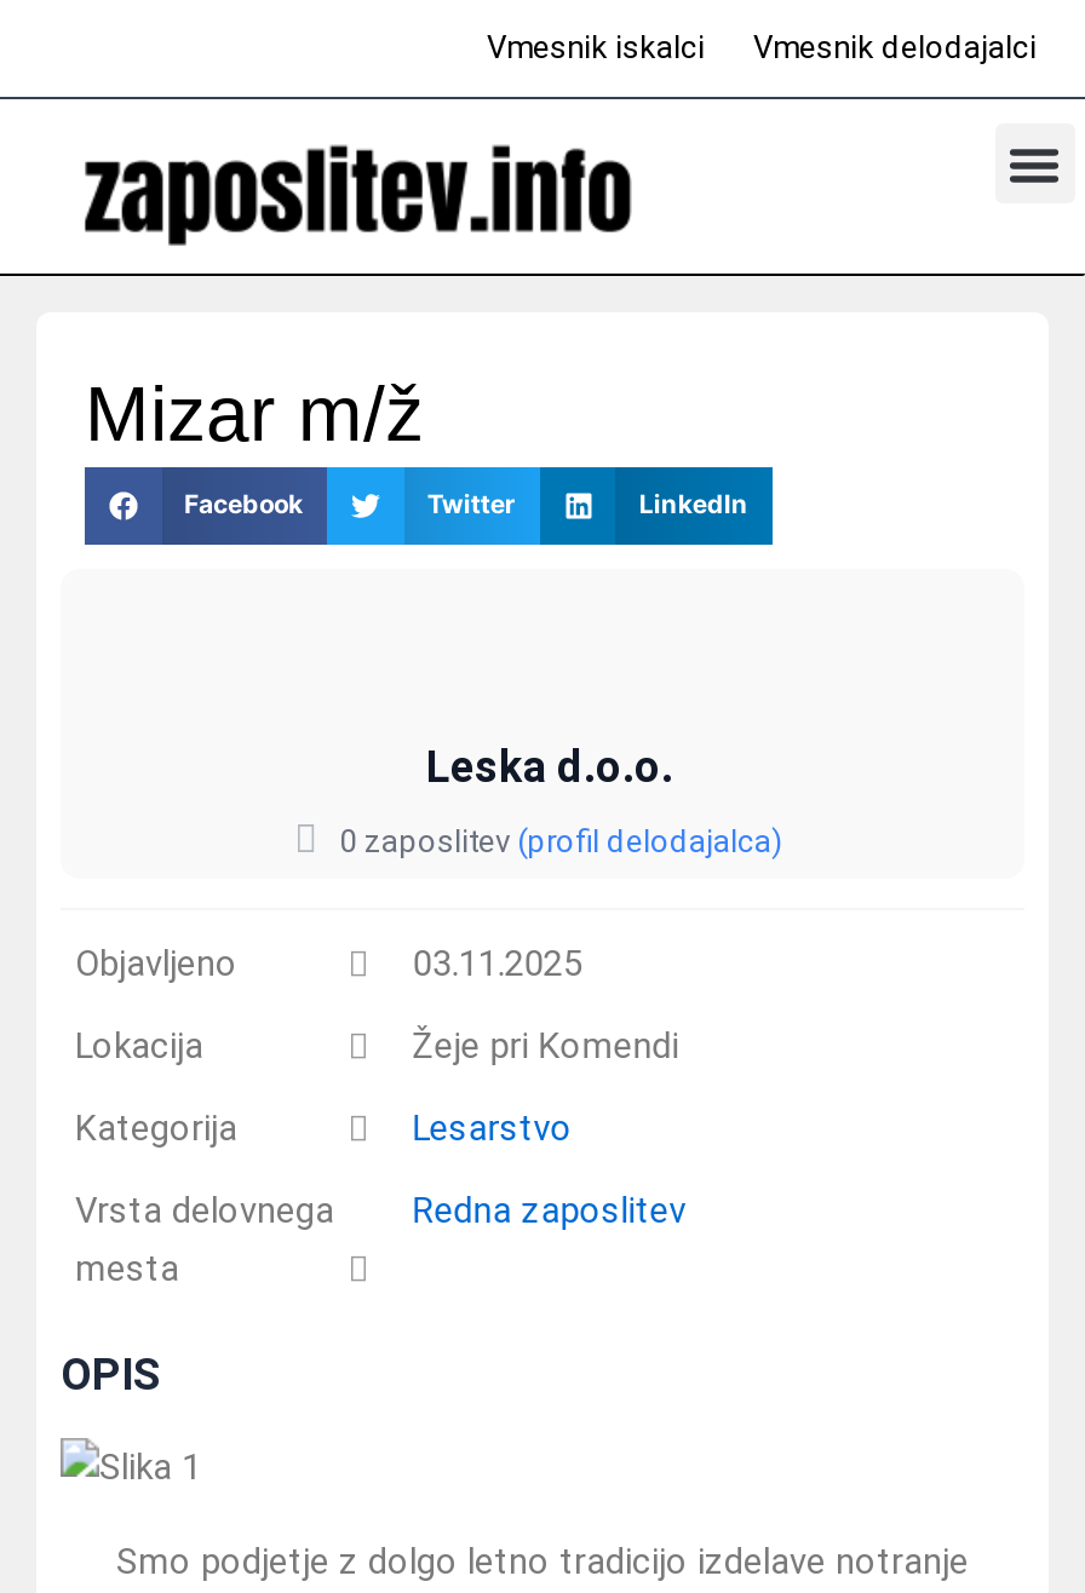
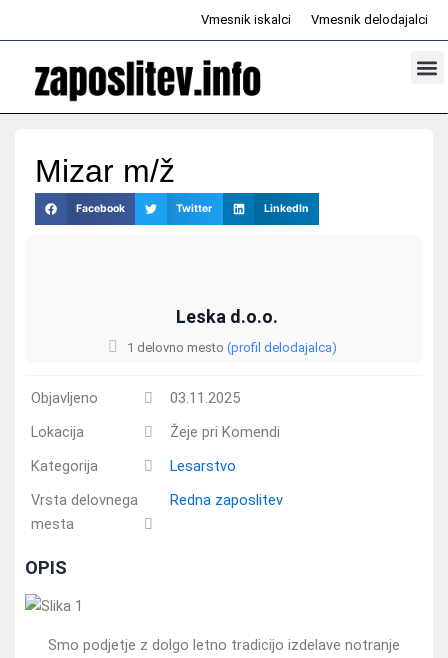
[340,822,783,858] 0 zaposlitev (profil delodajalca) -> [127,339,337,354] 1 delovno mesto (profil delodajalca)

